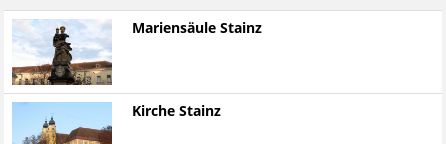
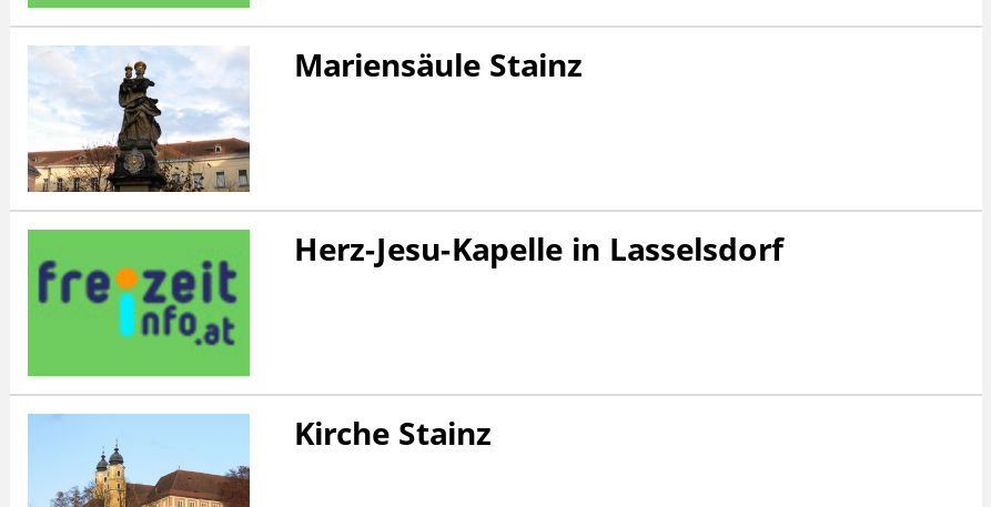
none -> [26,227,782,378] [image] | Herz-Jesu-Kapelle in Lasselsdorf

